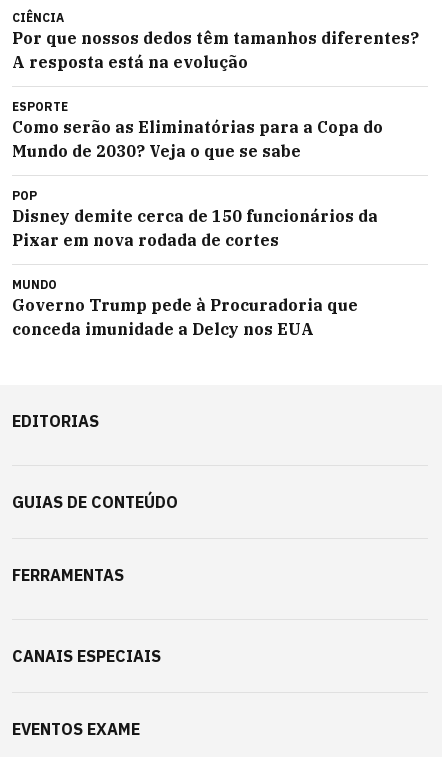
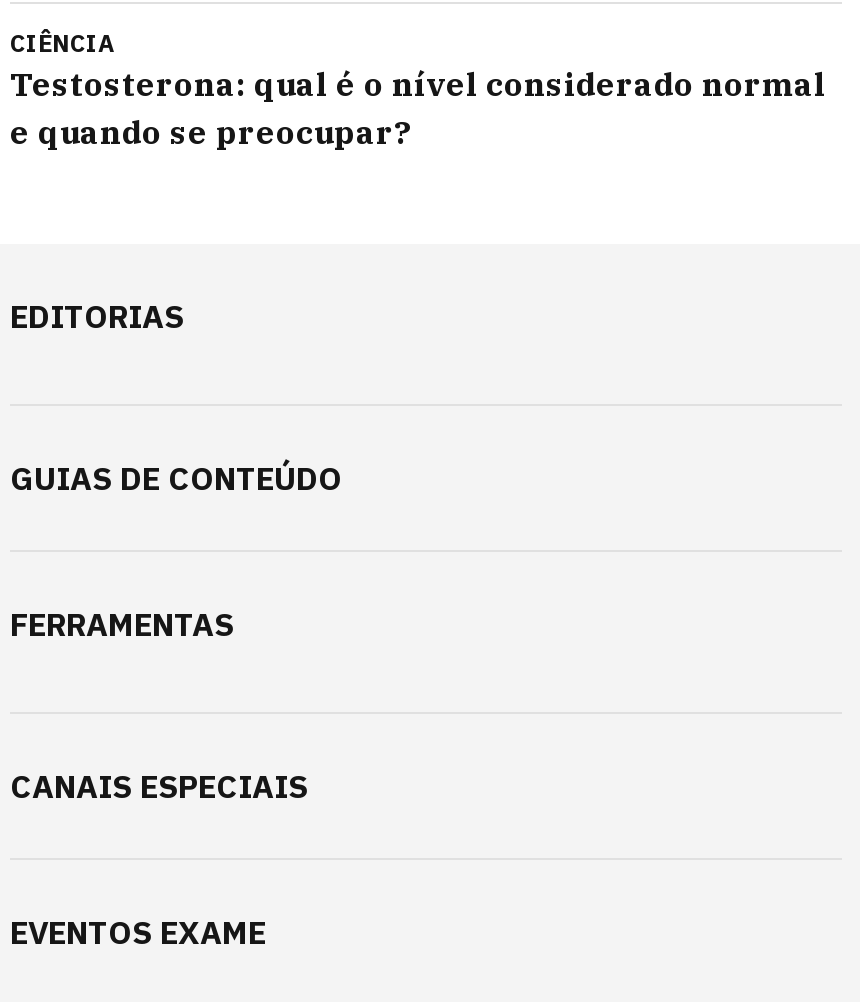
[12,28,419,339] Por que nossos dedos têm tamanhos diferentes? | A resposta está na evolução | ESPORTE | Como serão as Eliminatórias para a Copa do | Mundo de 2030? Veja o que se sabe | POP | Disney demite cerca de 150 funcionários da | Pixar em nova rodada de cortes | MUNDO | Governo Trump pede à Procuradoria que | conceda imunidade a Delcy nos EUA -> [10,64,826,152] Testosterona: qual é o nível considerado normal | e quando se preocupar?

